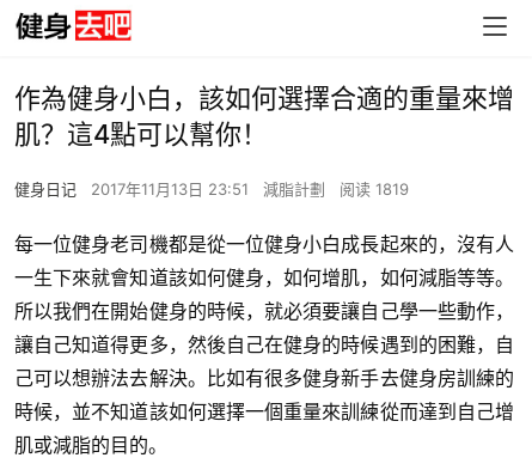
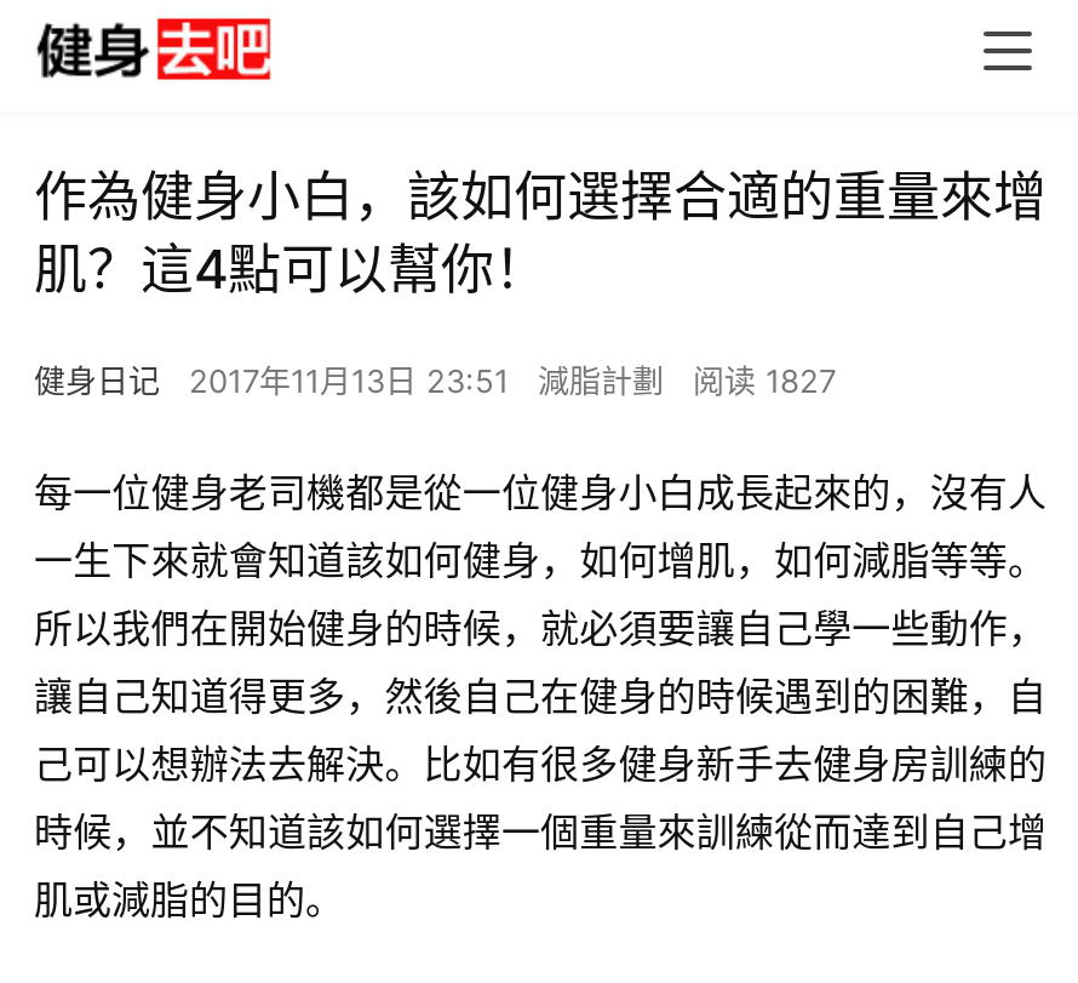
[14,179,409,199] 健身日记 2017年11月13日 23:51 減脂計劃 阅读 1819 -> [34,361,836,400] 健身日记 2017年11月13日 23:51 減脂計劃 阅读 1827

